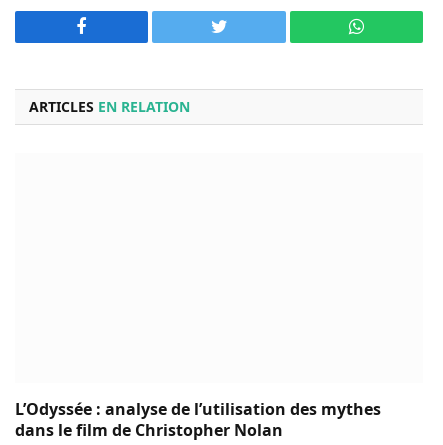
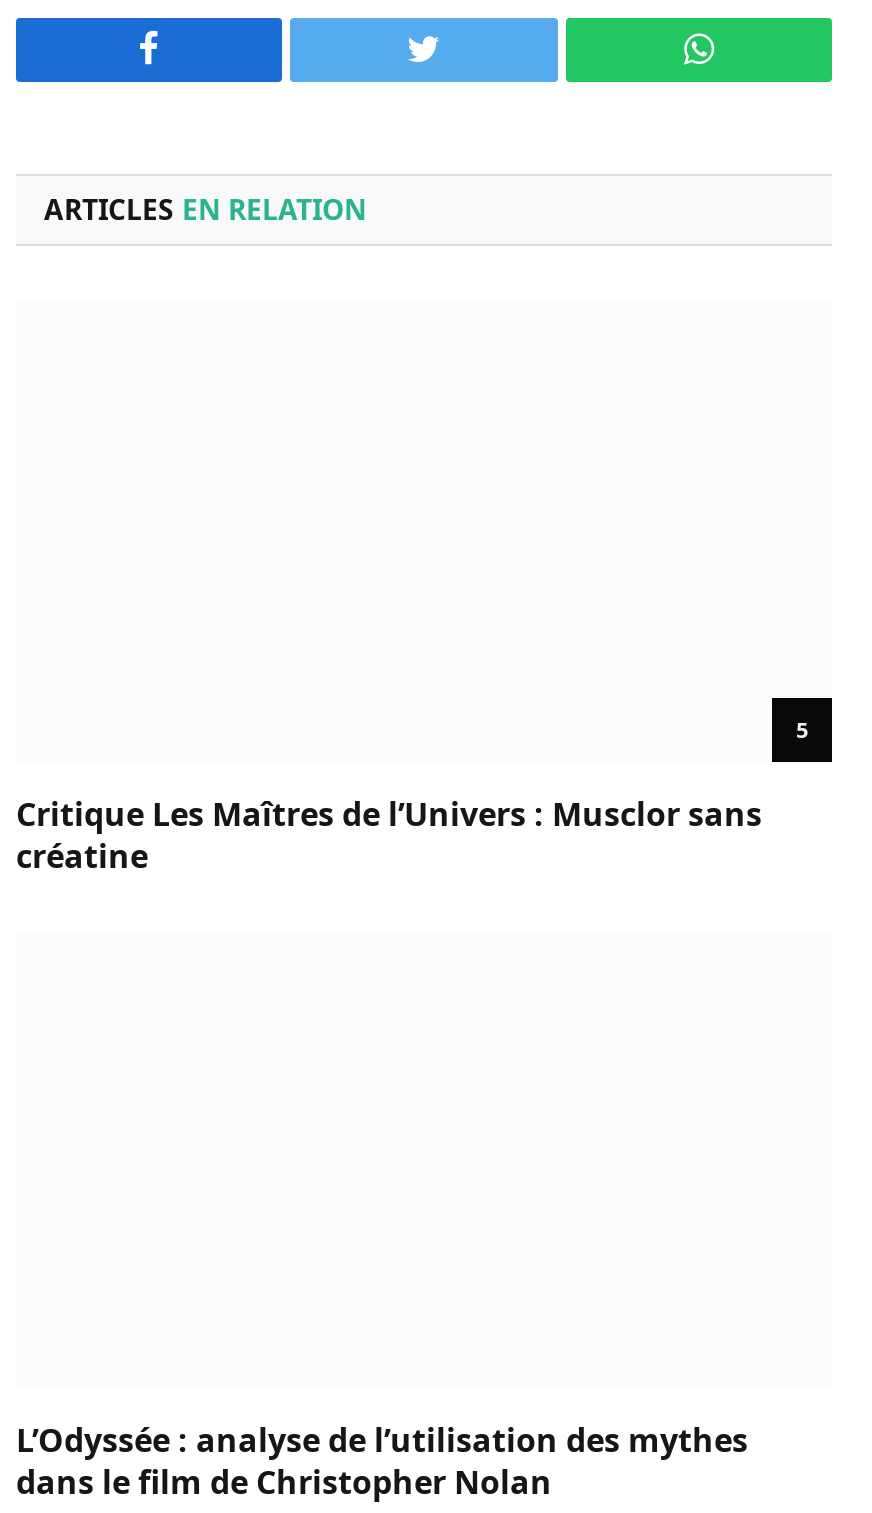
none -> [16,713,808,877] 5 | Critique Les Maîtres de l’Univers : Musclor sans | créatine

